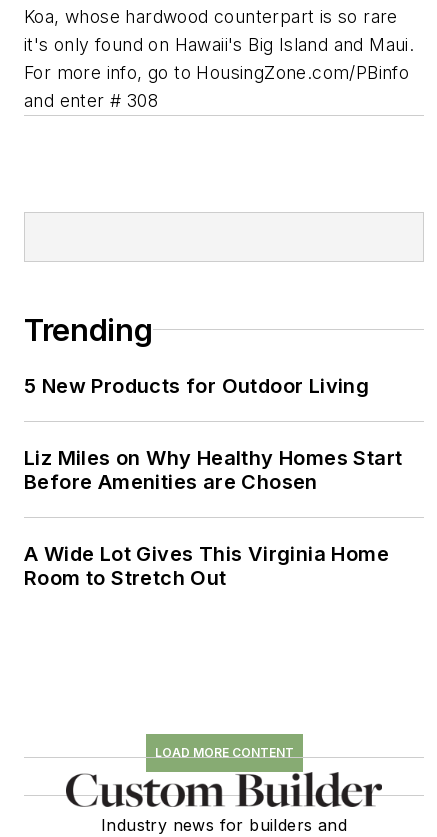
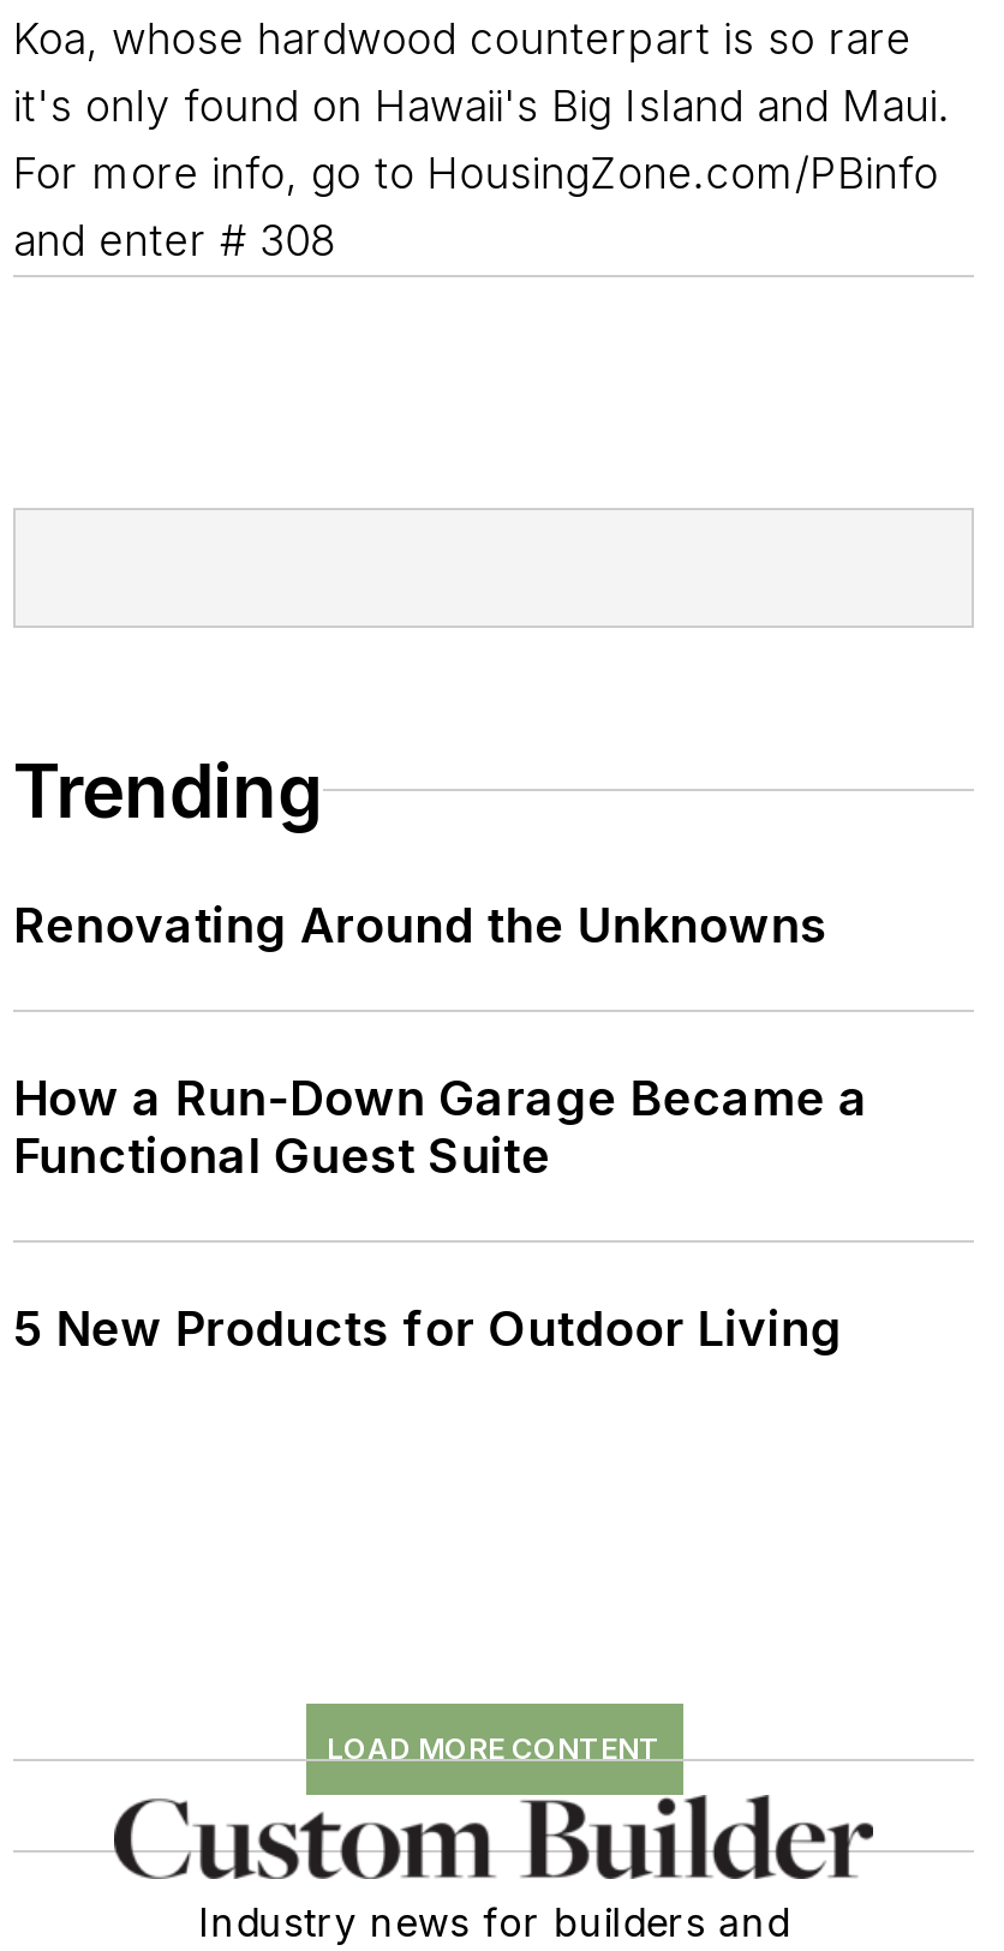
none -> [13,897,868,1185] Renovating Around the Unknowns | How a Run-Down Garage Became a | Functional Guest Suite
moved [24,374,369,398] -> [13,1300,842,1358]: 5 New Products for Outdoor Living
[24,446,402,590] Liz Miles on Why Healthy Homes Start | Before Amenities are Chosen | A Wide Lot Gives This Virginia Home | Room to Stretch Out -> none

